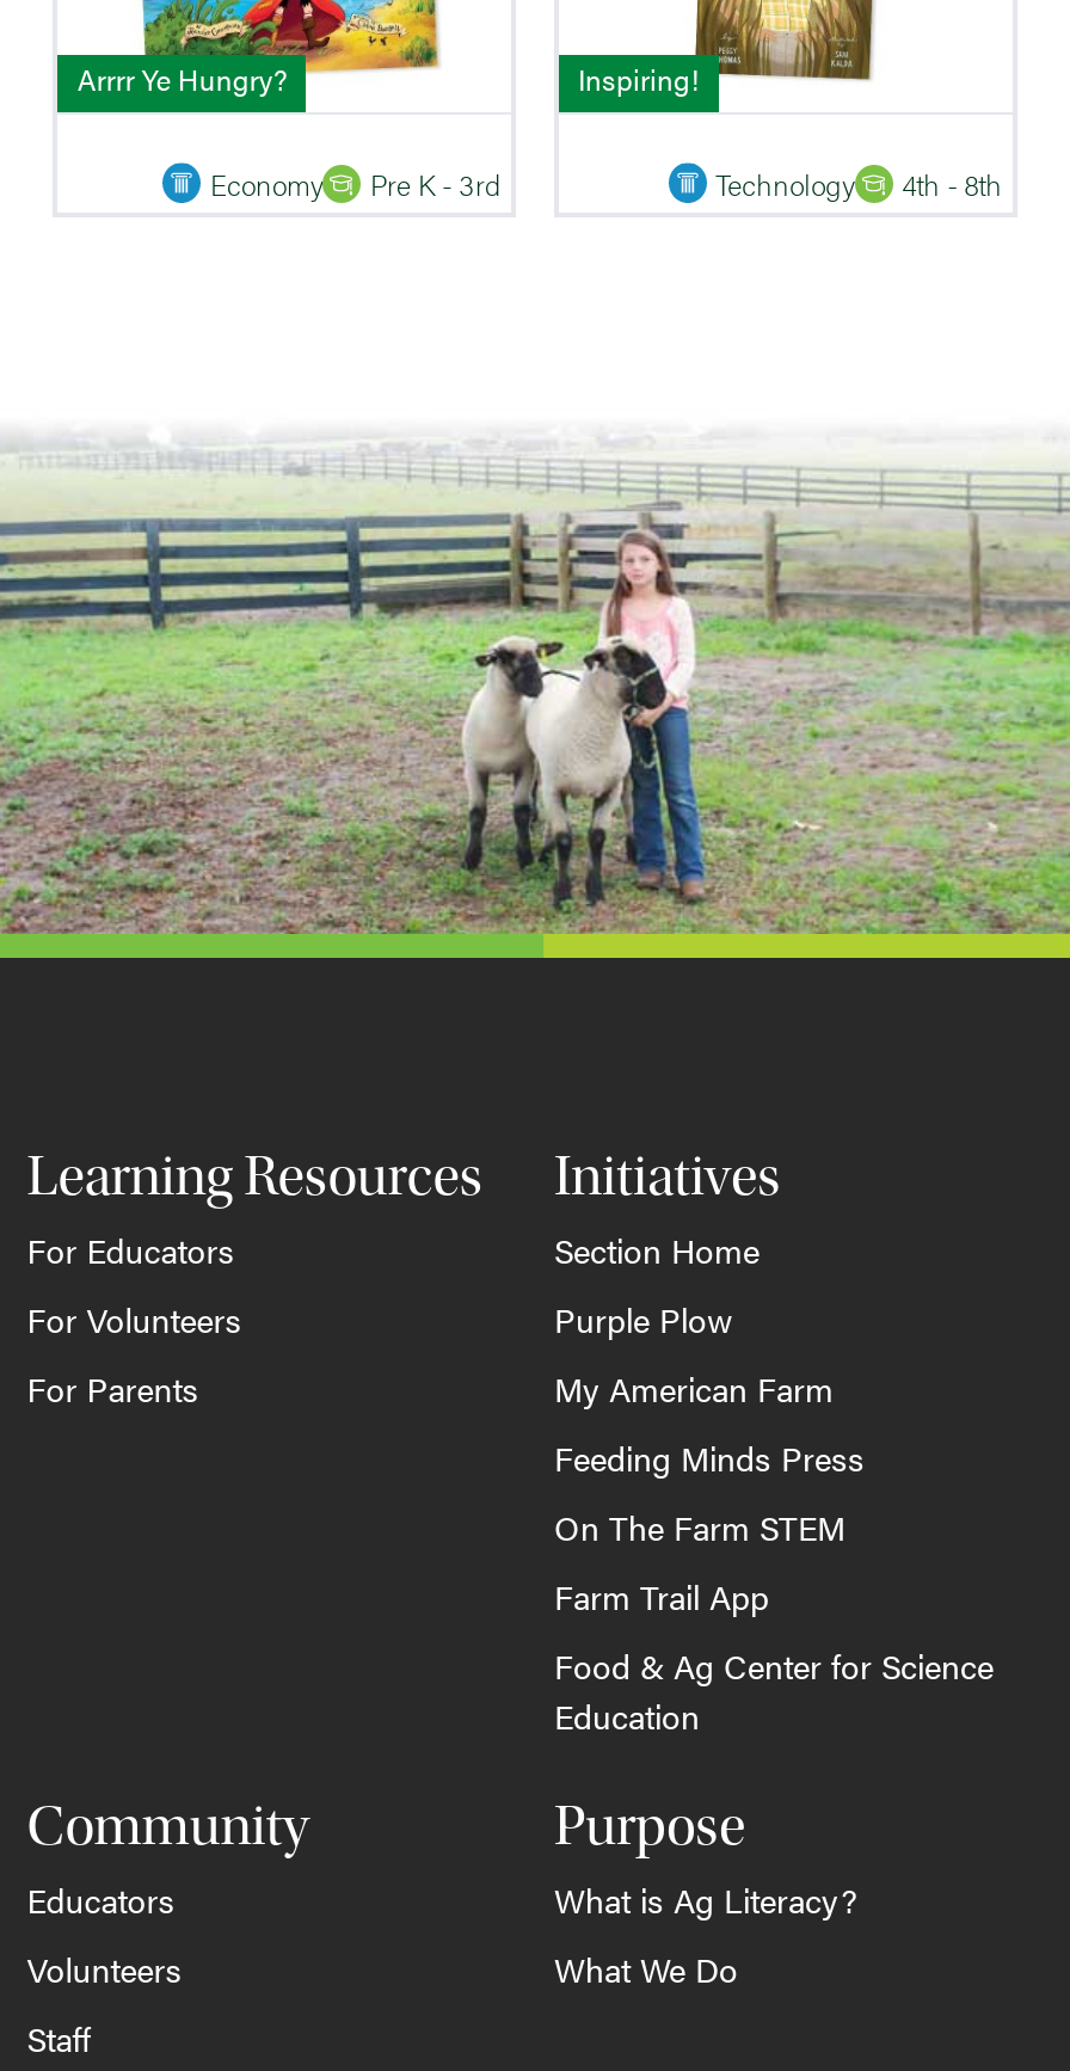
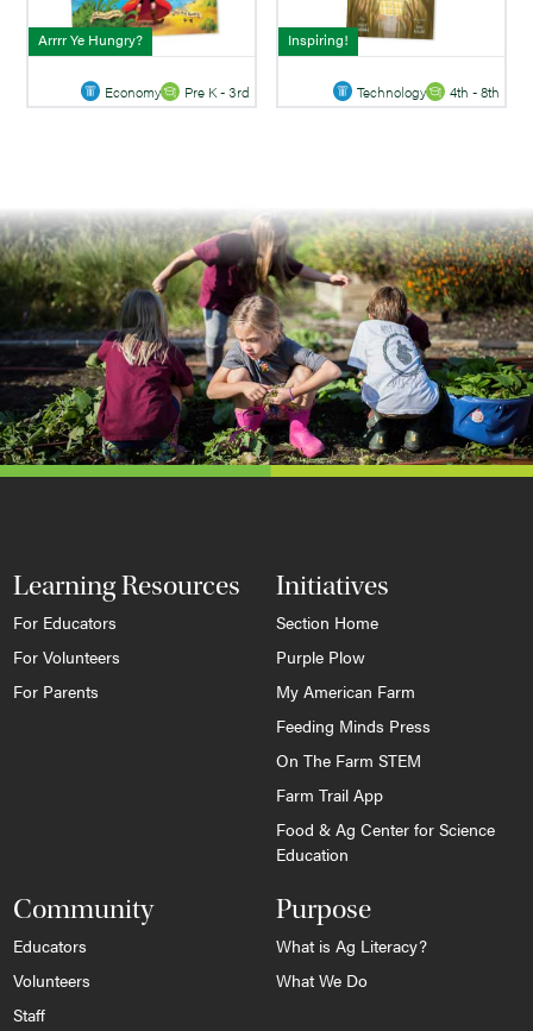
[7,432,1063,936] [image] -> [4,215,529,466] [image]

